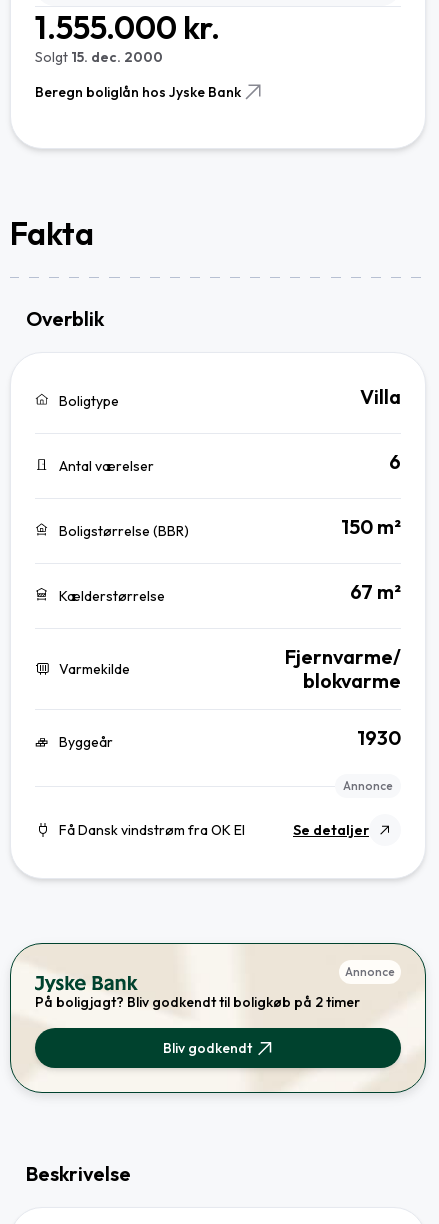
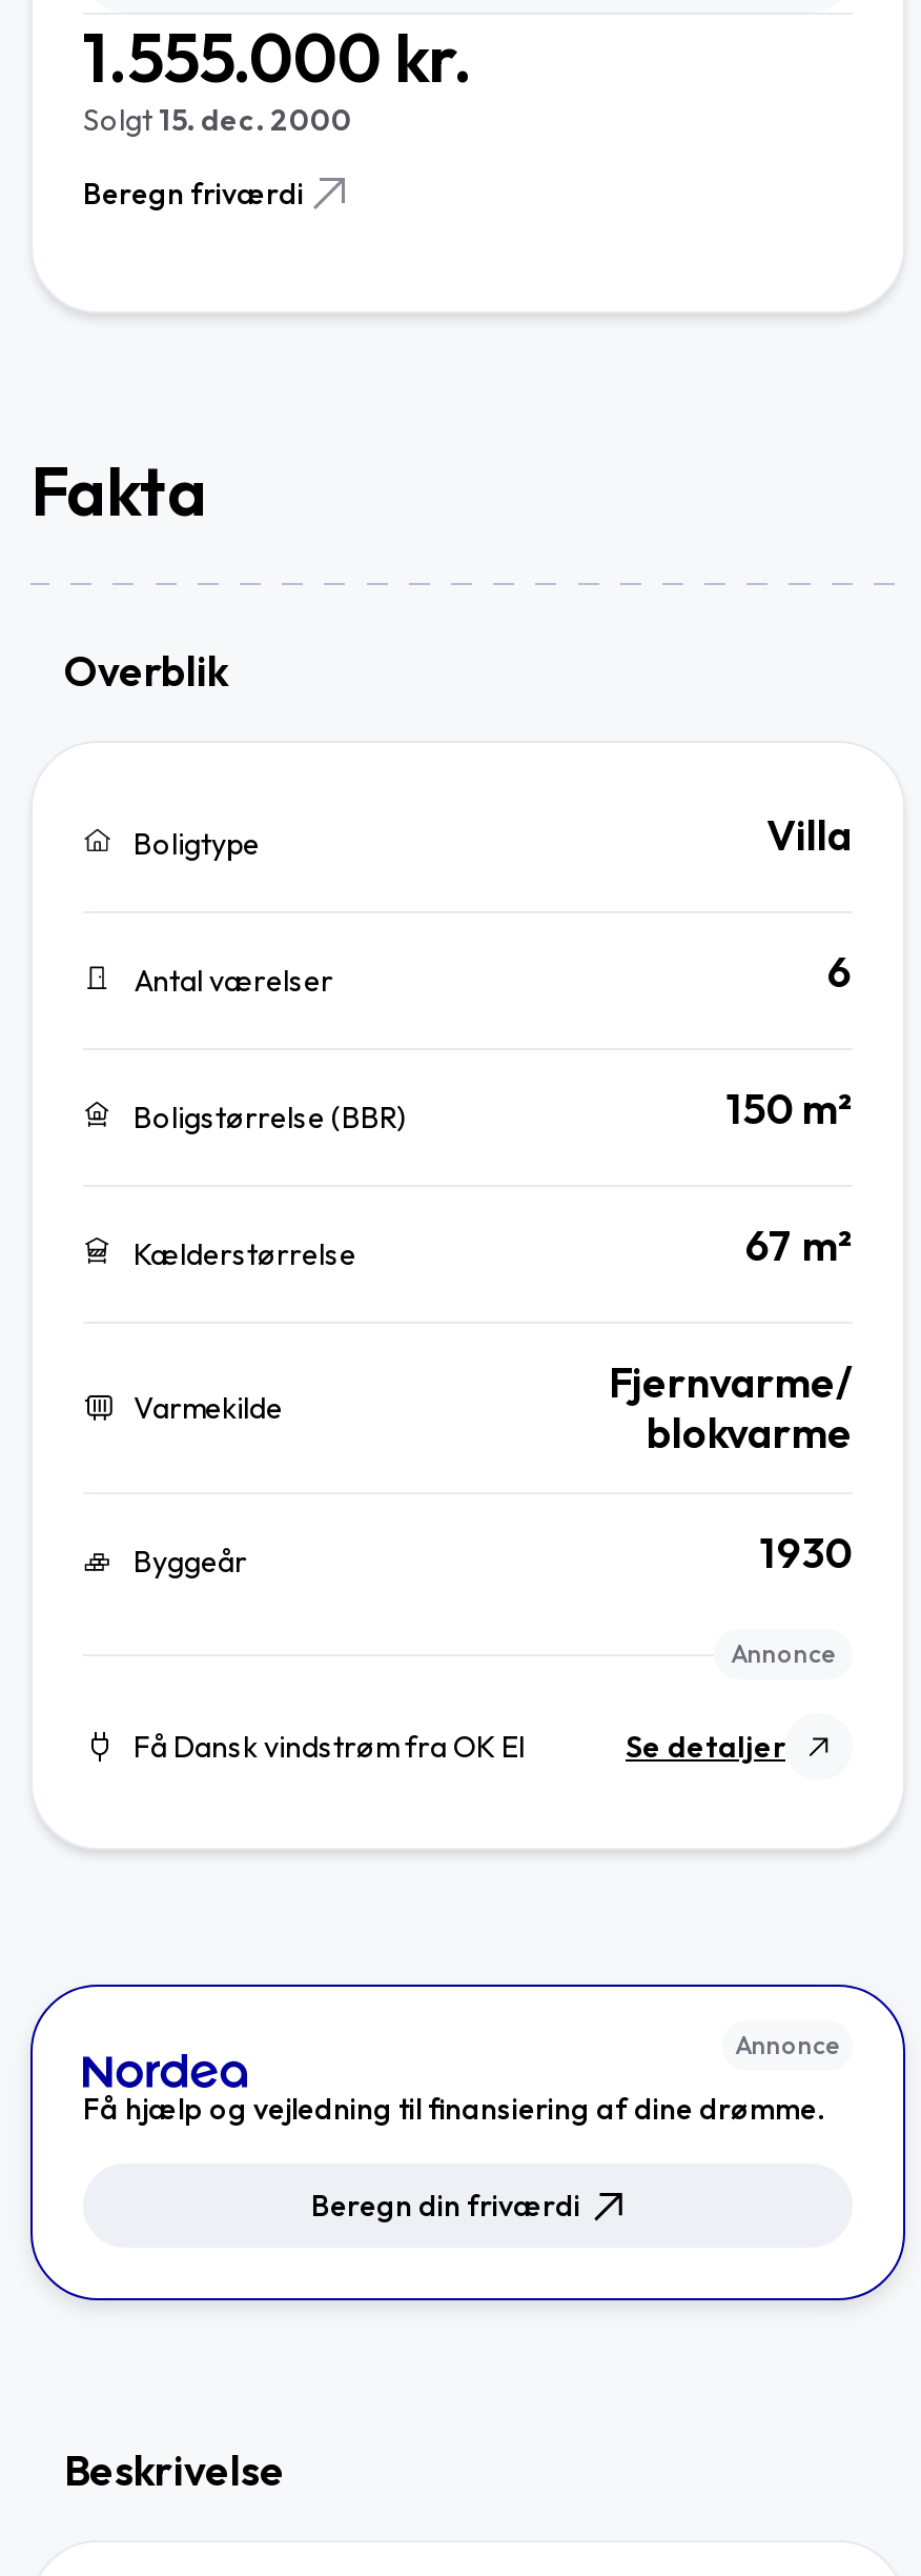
[35,82,241,100] Beregn boliglån hos Jyske Bank -> [83,174,304,212] Beregn friværdi
[9,943,427,1093] [image] | På boligjagt? Bliv godkendt til boligkøb på 2 timer -> [28,1983,907,2302] [image] | Få hjælp og vejledning til finansiering af dine drømme.
[163,1038,252,1056] Bliv godkendt -> [311,2186,580,2223] Beregn din friværdi

